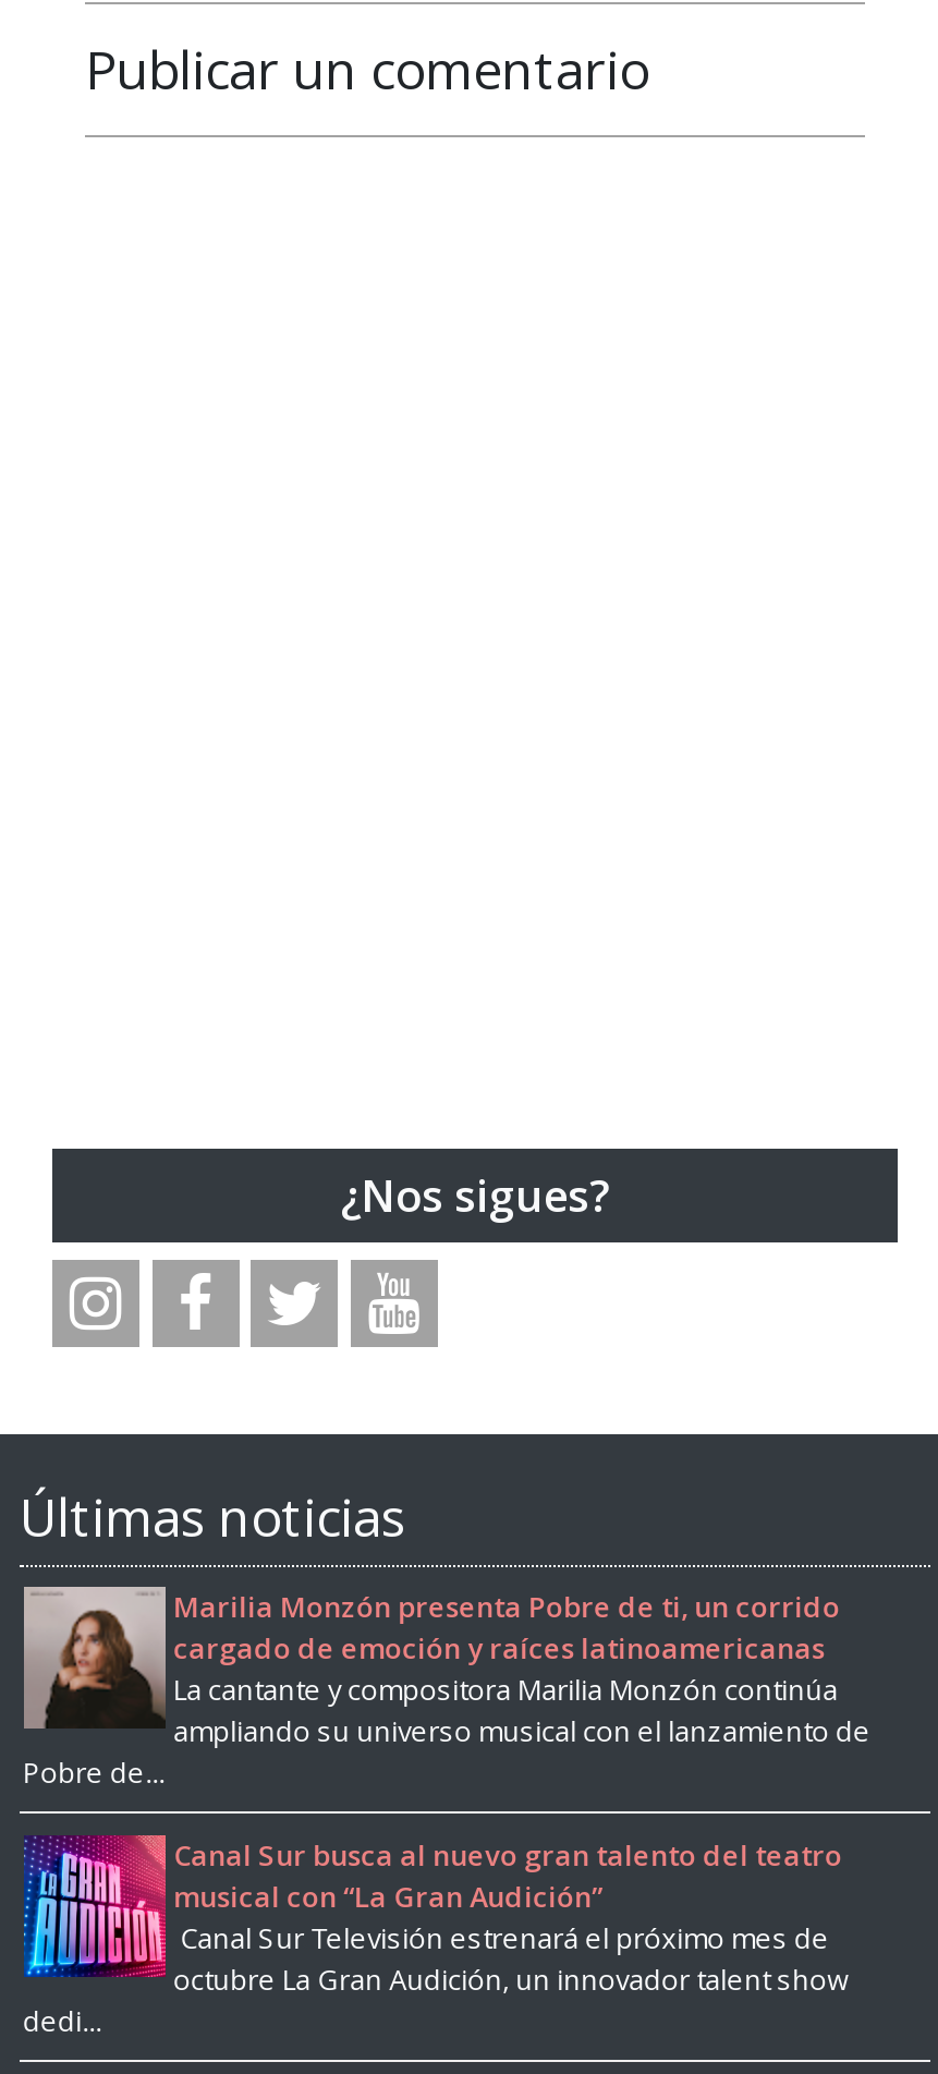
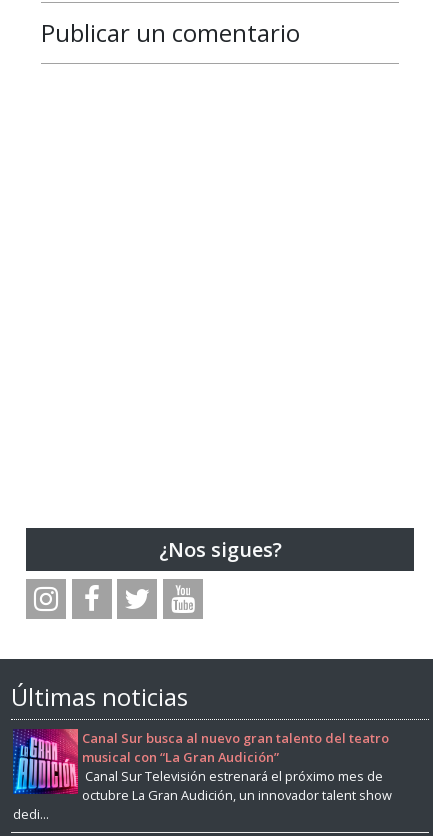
[22,1585,871,1793] [image] | Marilia Monzón presenta Pobre de ti, un corrido | cargado de emoción y raíces latinoamericanas | La cantante y compositora Marilia Monzón continúa | ampliando su universo musical con el lanzamiento de | Pobre de... -> none

